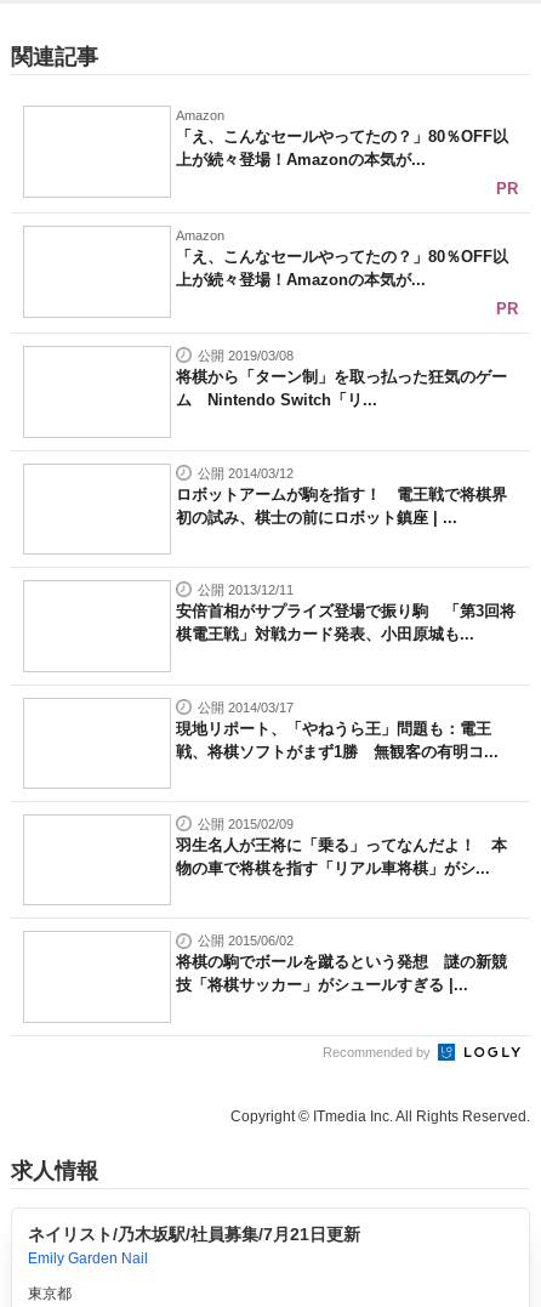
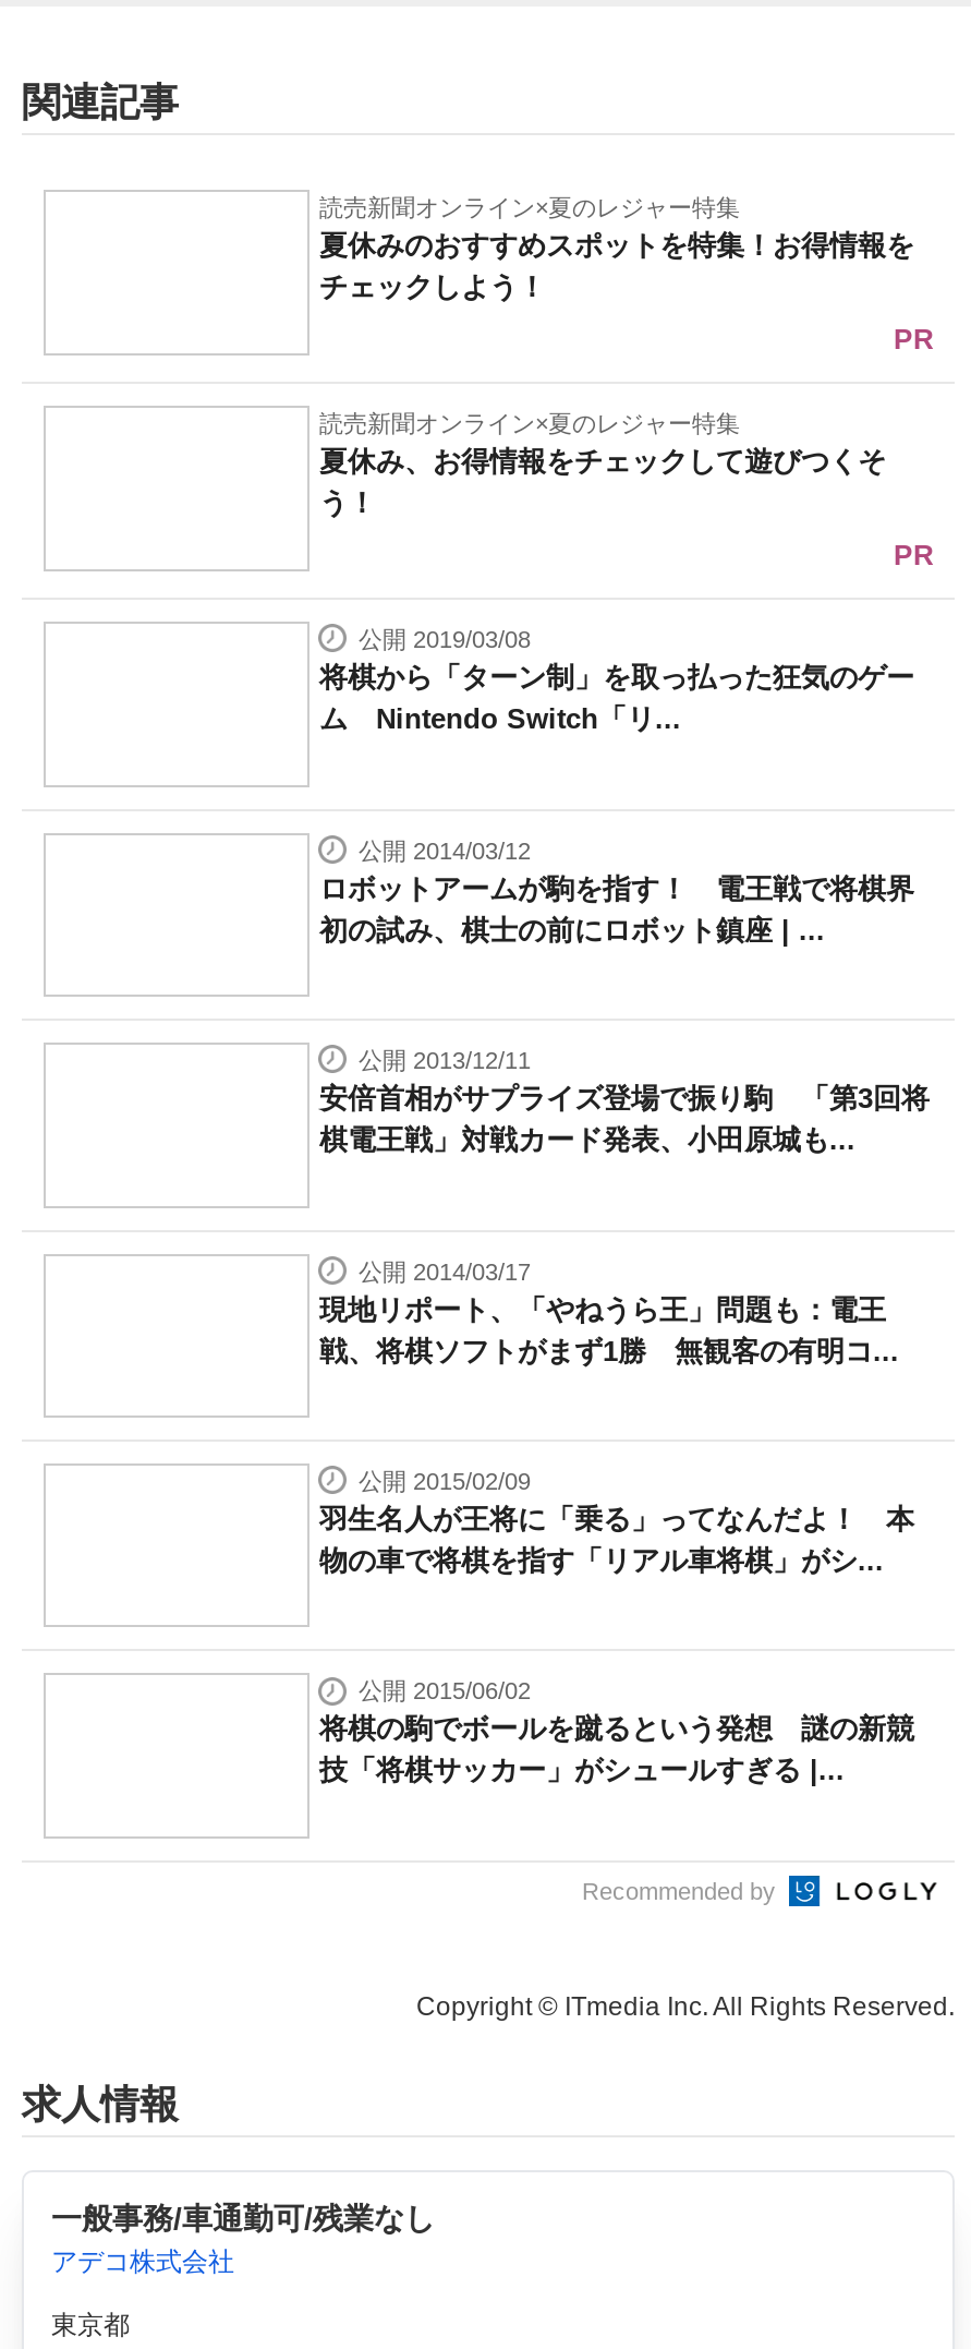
[176,108,509,169] Amazon | 「え、こんなセールやってたの？」80％OFF以 | 上が続々登場！Amazonの本気が... -> [319,195,914,304] 読売新聞オンライン×夏のレジャー特集 | 夏休みのおすすめスポットを特集！お得情報を | チェックしよう！
[176,229,509,289] Amazon | 「え、こんなセールやってたの？」80％OFF以 | 上が続々登場！Amazonの本気が... -> [319,411,886,520] 読売新聞オンライン×夏のレジャー特集 | 夏休み、お得情報をチェックして遊びつくそ | う！
[27,1225,360,1267] ネイリスト/乃木坂駅/社員募集/7月21日更新 | Emily Garden Nail -> [51,2202,435,2278] 一般事務/車通勤可/残業なし | アデコ株式会社

